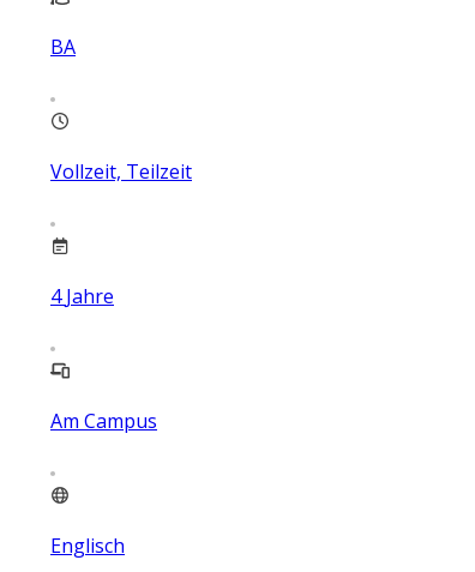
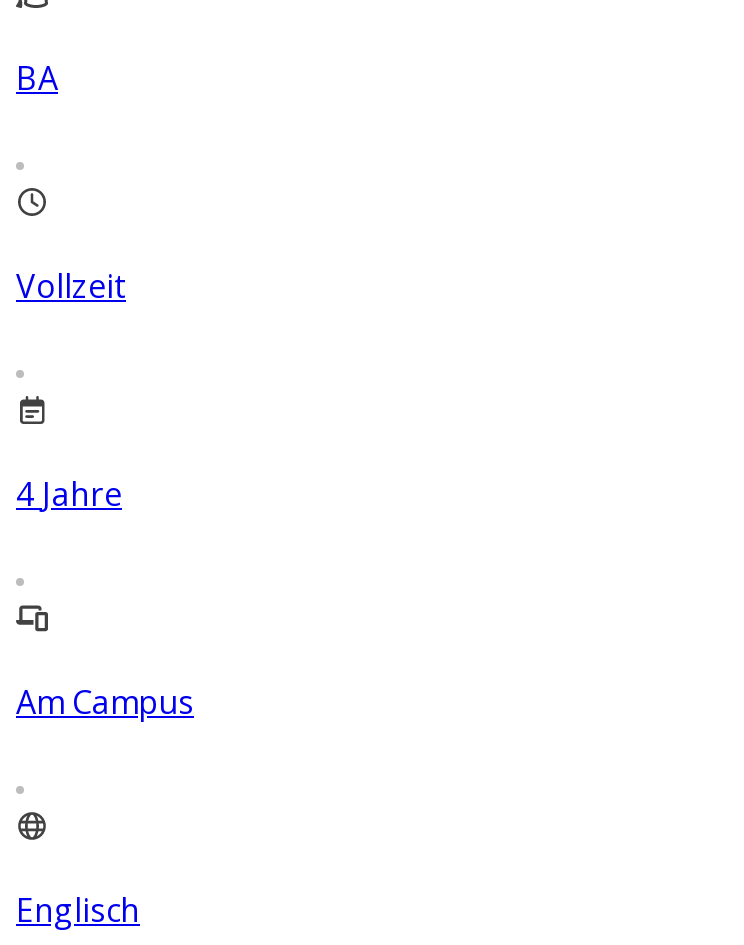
[50,158,192,185] Vollzeit, Teilzeit -> [16,264,126,308] Vollzeit

